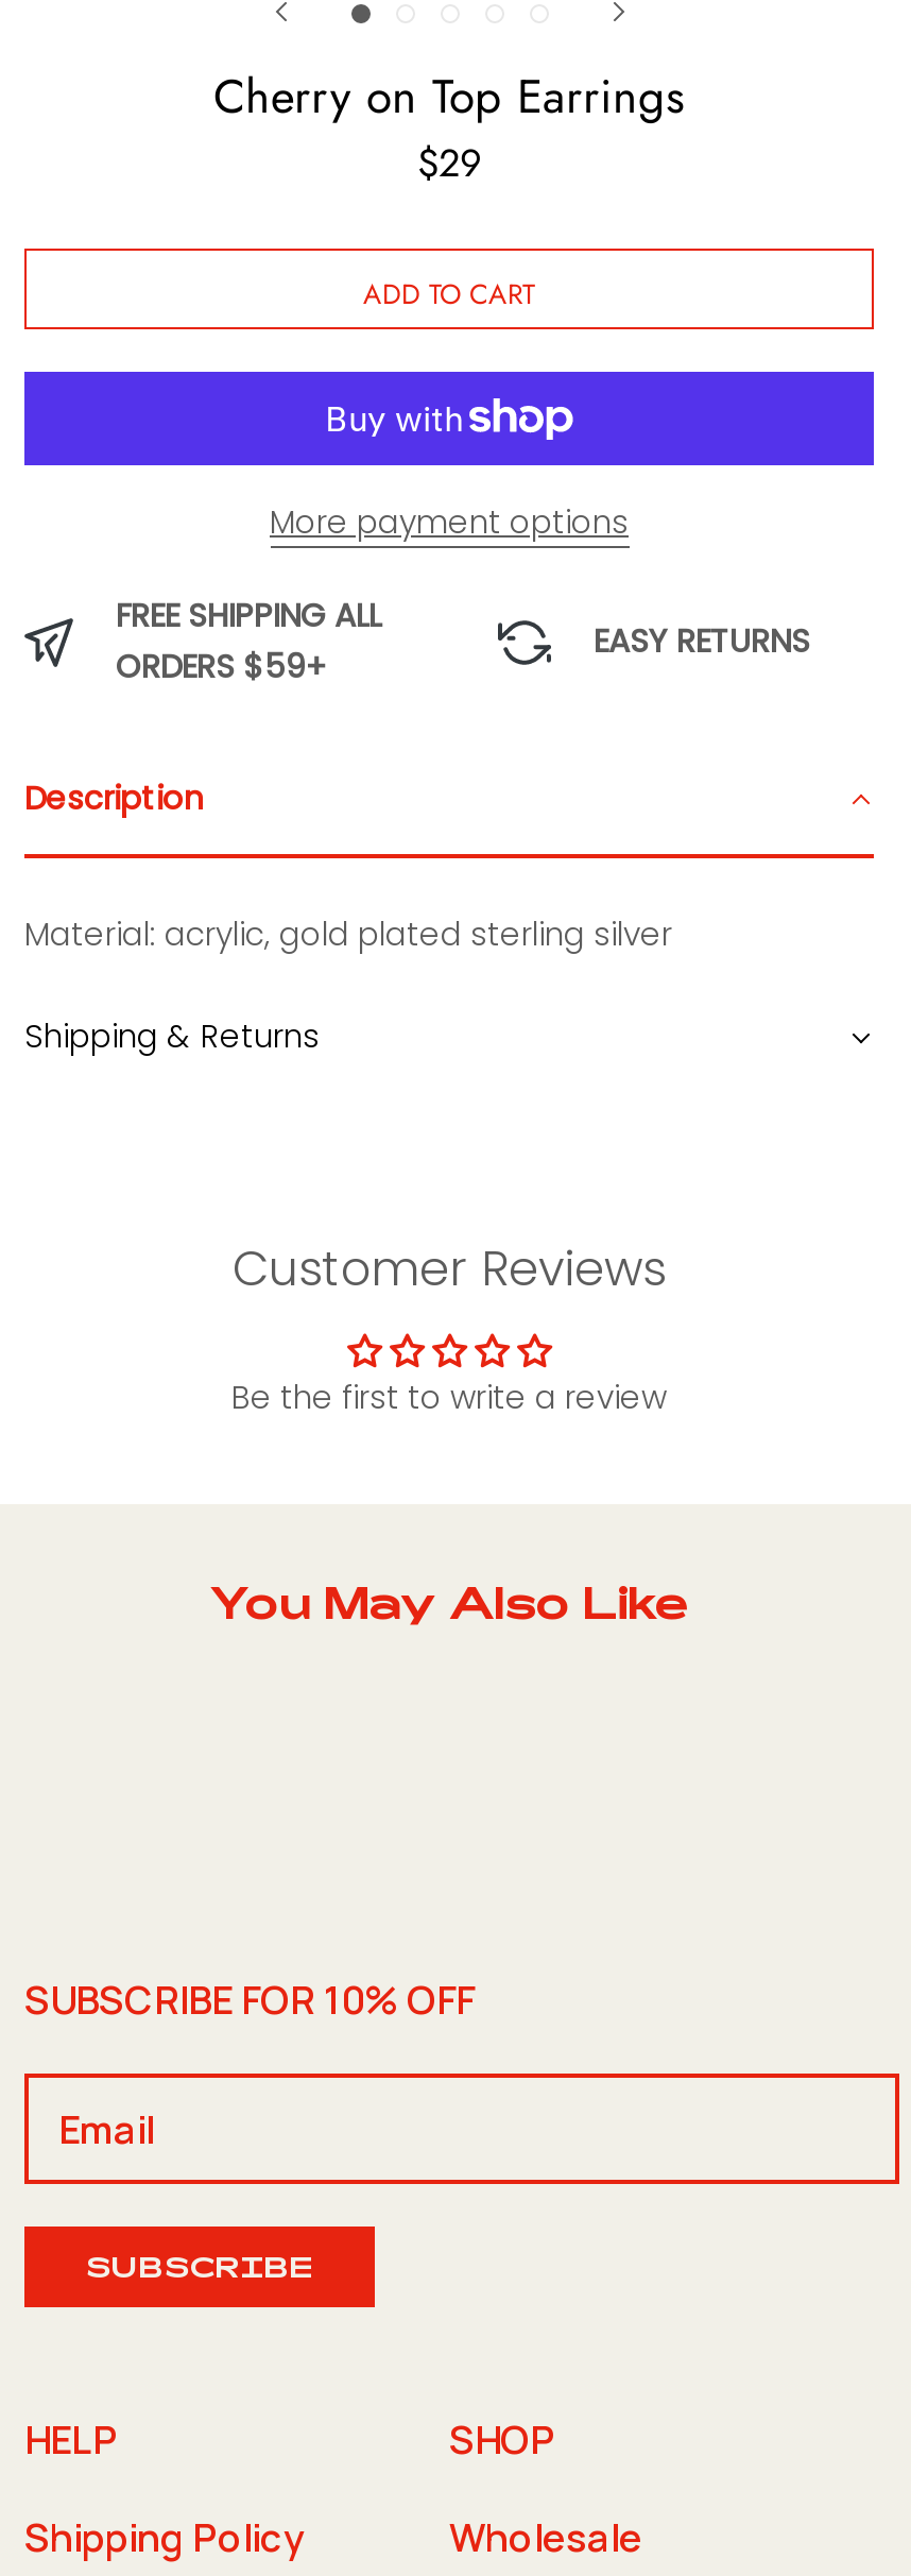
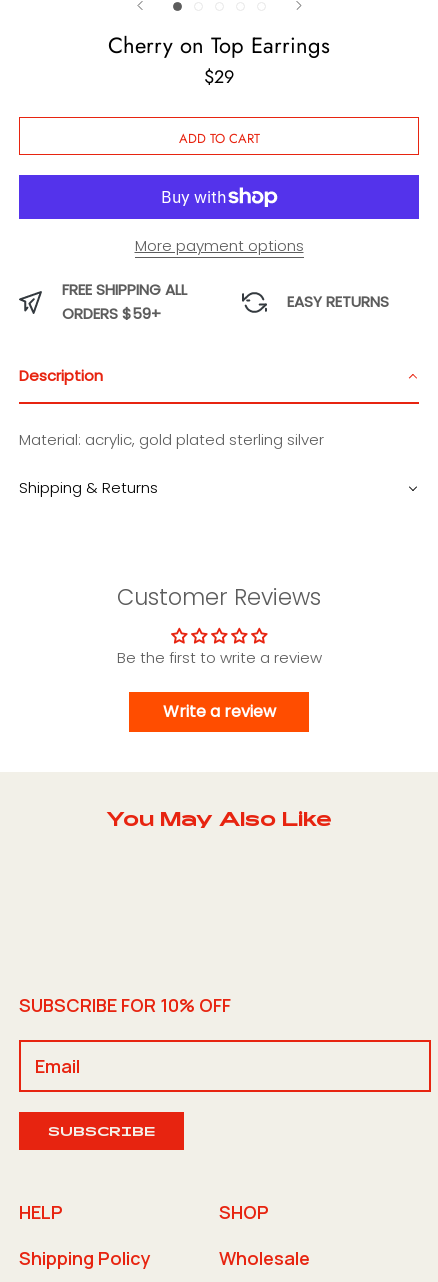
none -> [162,700,275,723] Write a review

